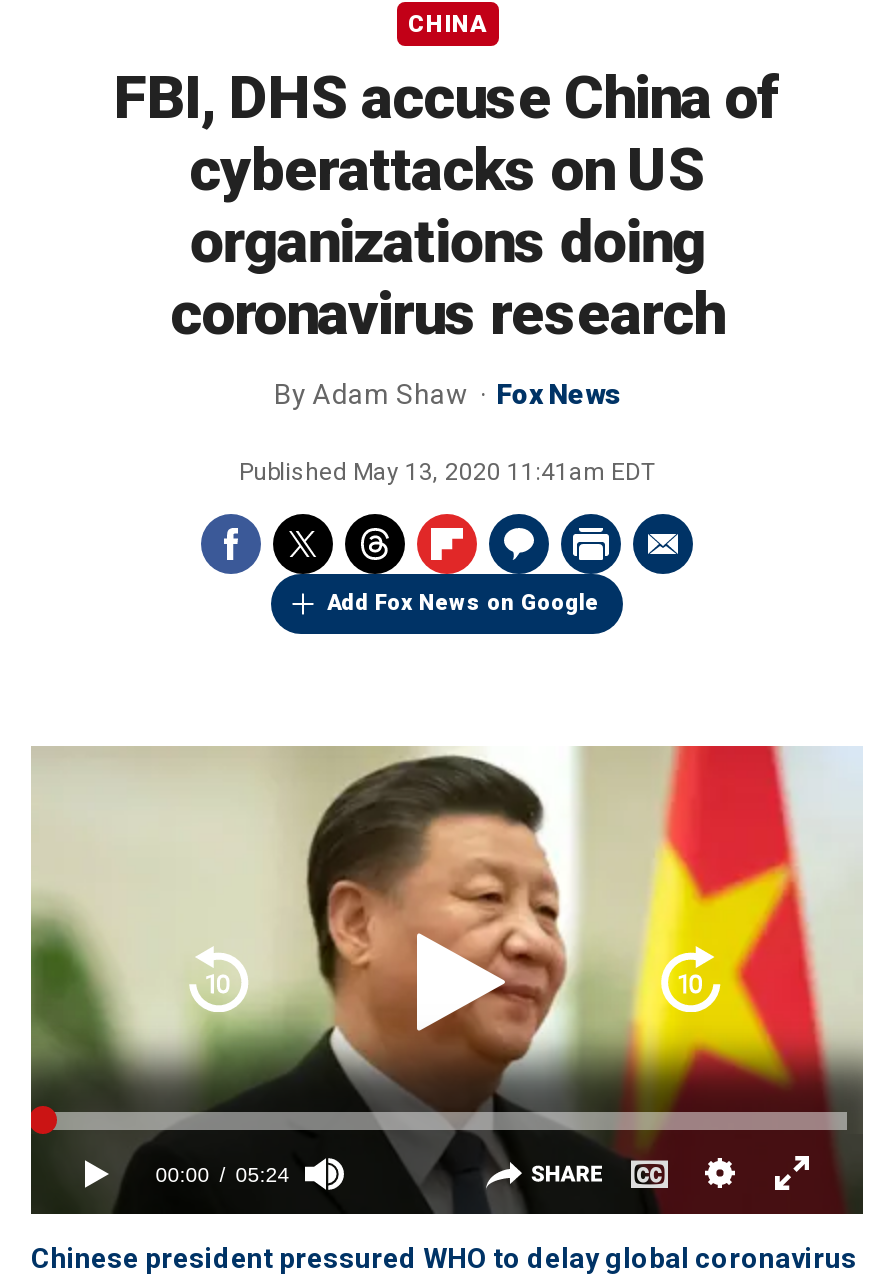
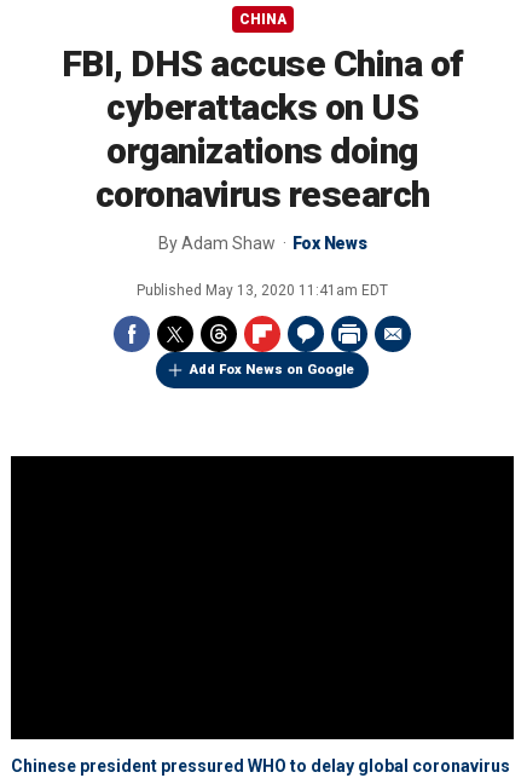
[29,744,865,1214] [image] -> none

